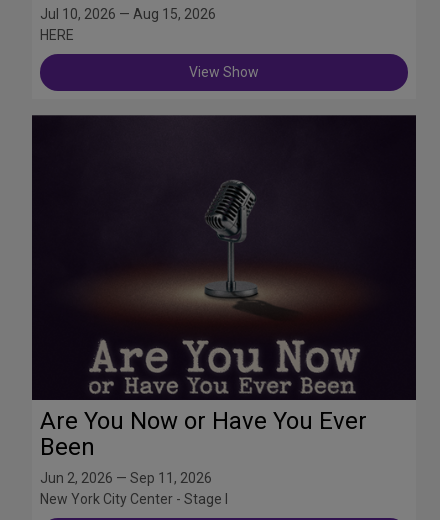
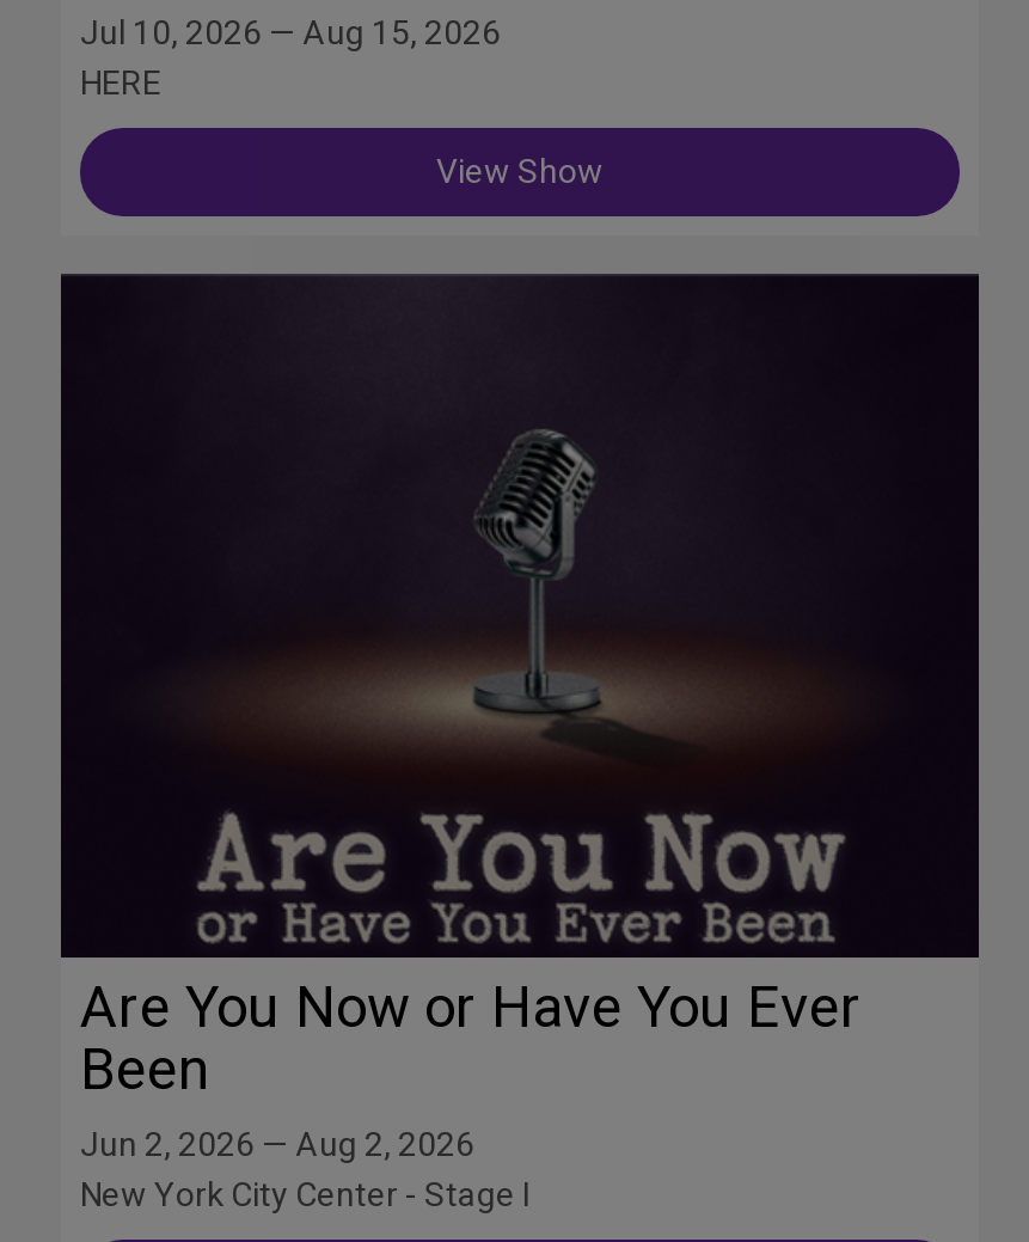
[40,470,212,486] Jun 2, 2026 — Sep 11, 2026 -> [80,1123,474,1162] Jun 2, 2026 — Aug 2, 2026

